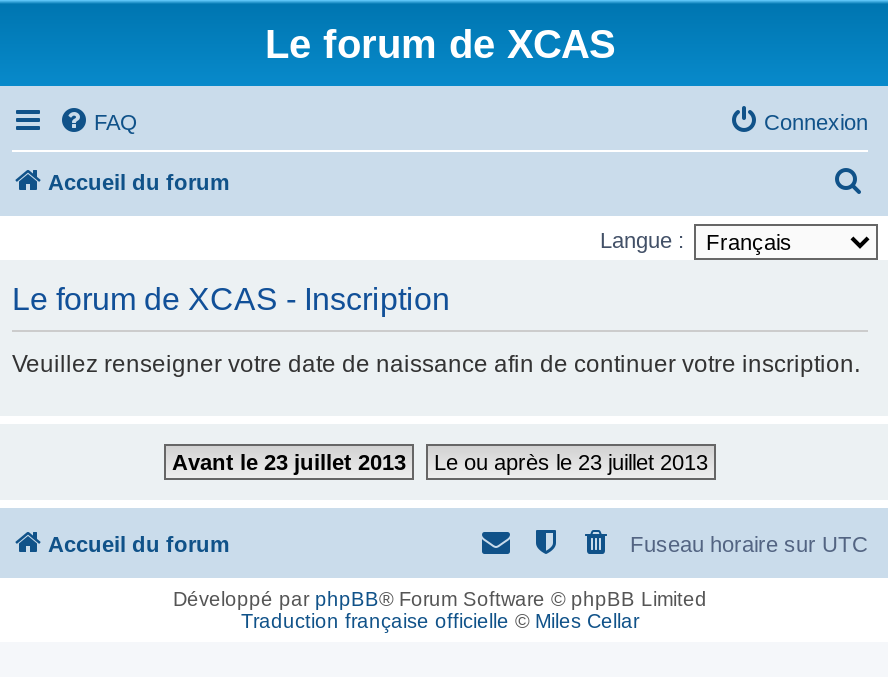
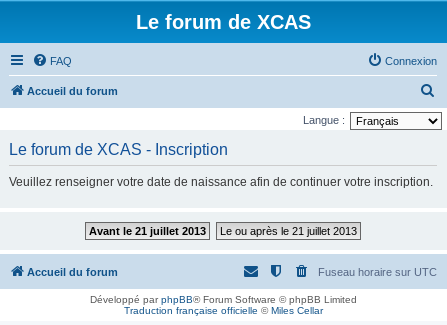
[172,450,406,474] Avant le 23 juillet 2013 -> [89,225,206,237] Avant le 21 juillet 2013
[434,450,708,474] Le ou après le 23 juillet 2013 -> [220,225,357,237] Le ou après le 21 juillet 2013

